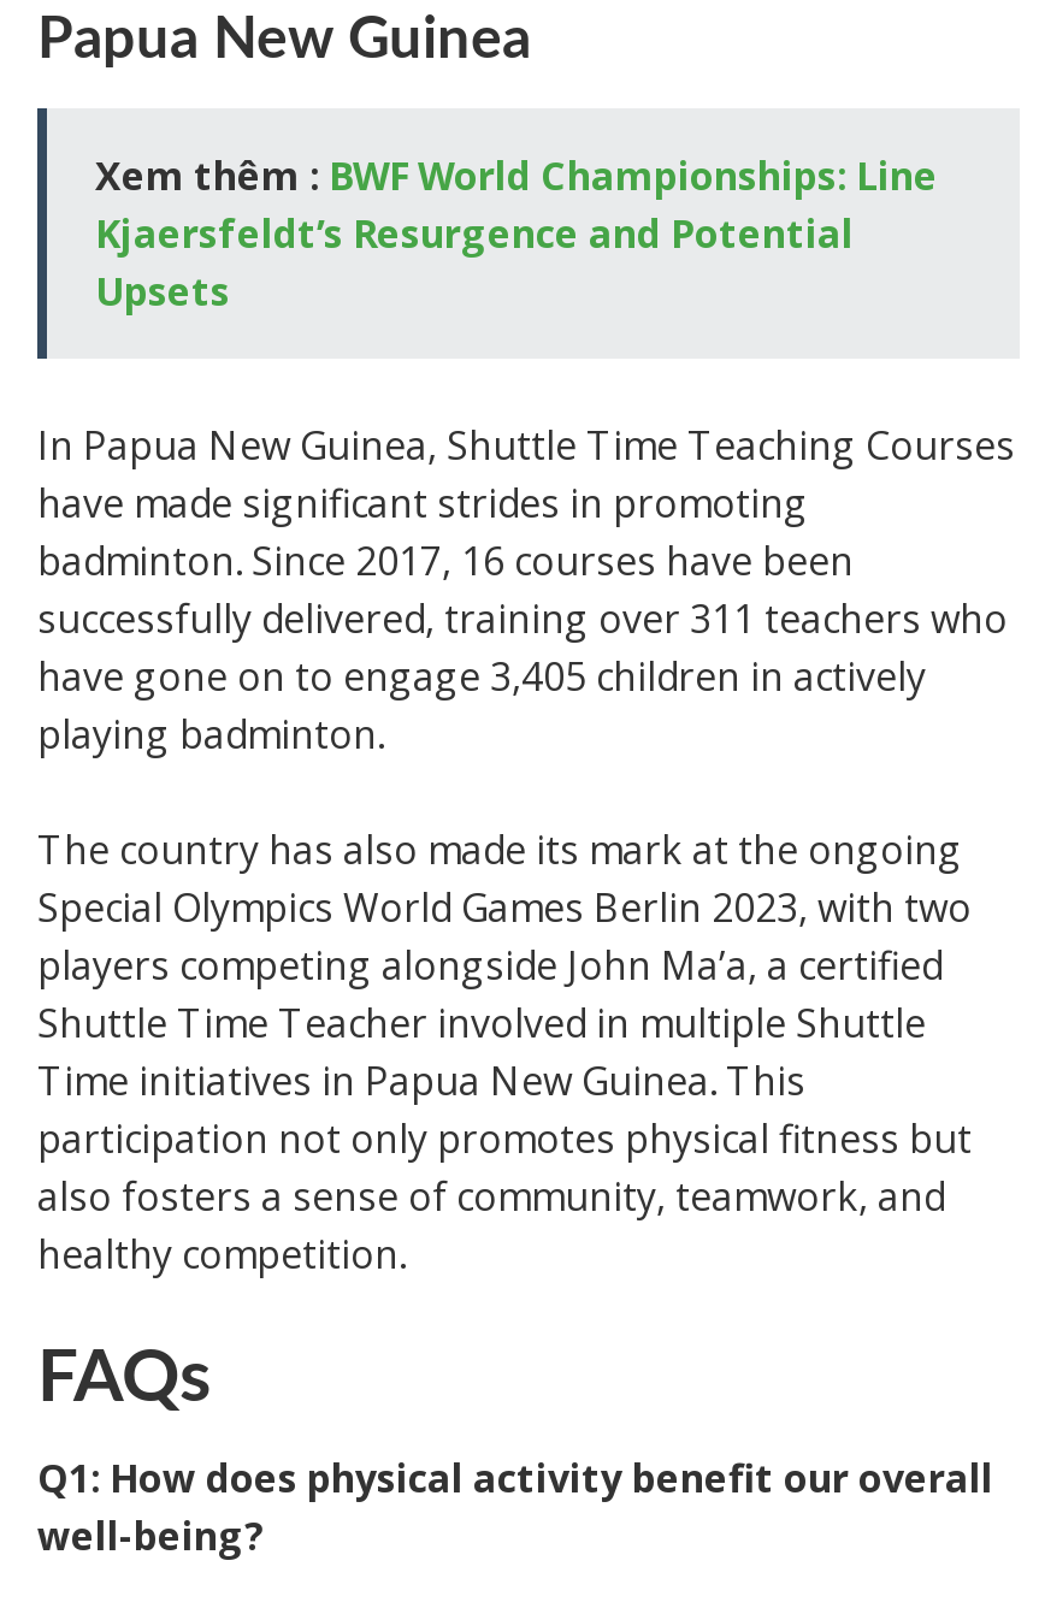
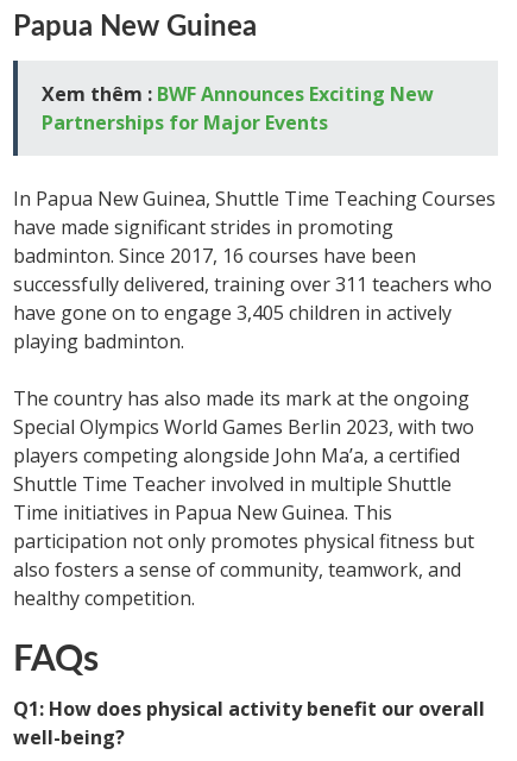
[95,149,938,318] Xem thêm : BWF World Championships: Line | Kjaersfeldt’s Resurgence and Potential | Upsets -> [42,81,434,135] Xem thêm : BWF Announces Exciting New | Partnerships for Major Events

